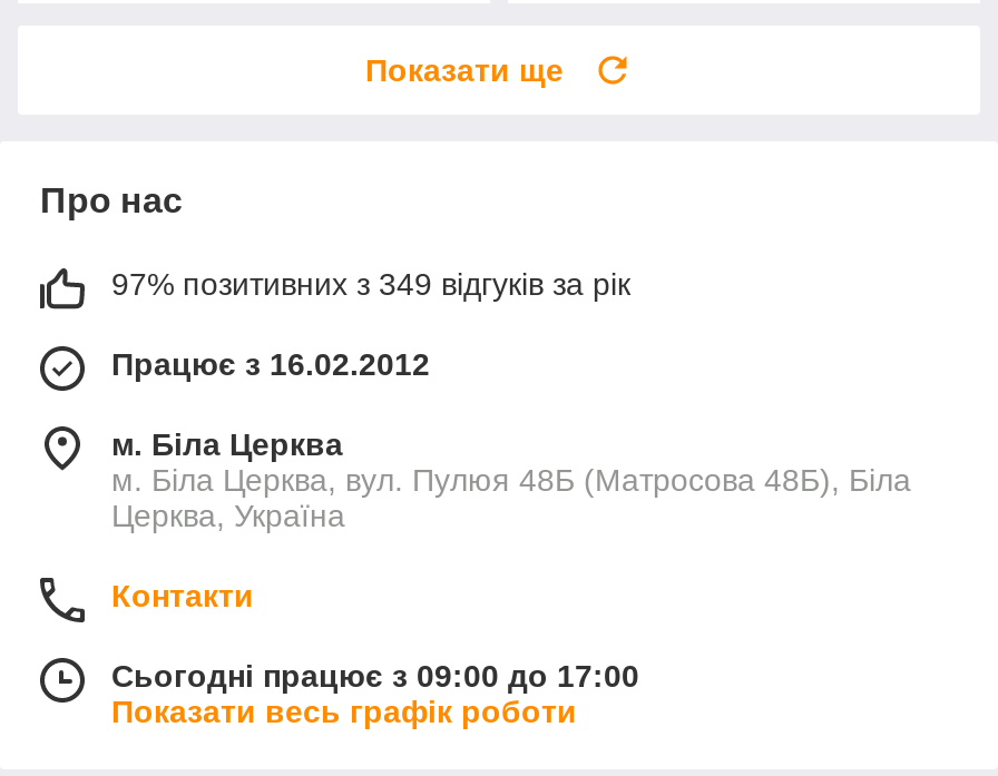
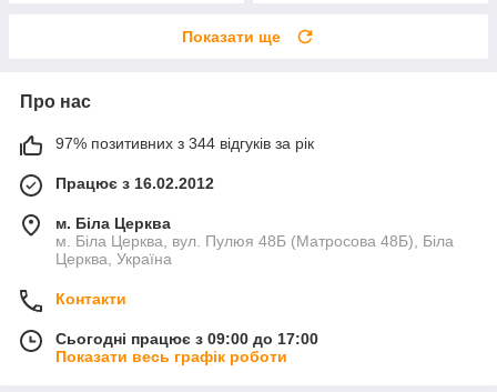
[111,266,630,301] 97% позитивних з 349 відгуків за рік -> [55,134,314,152] 97% позитивних з 344 відгуків за рік

